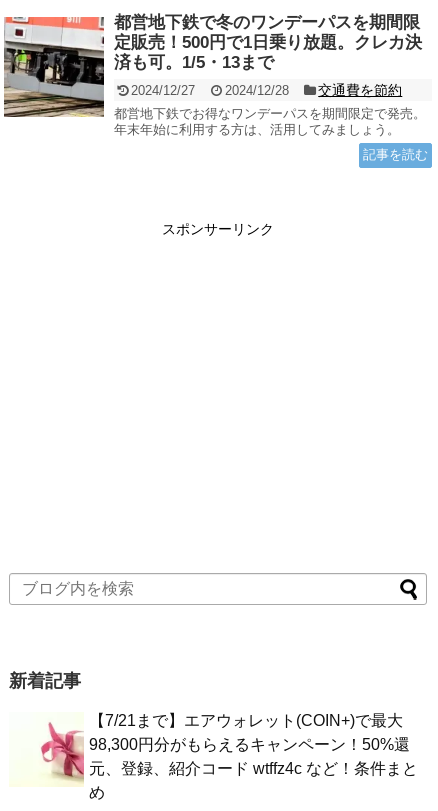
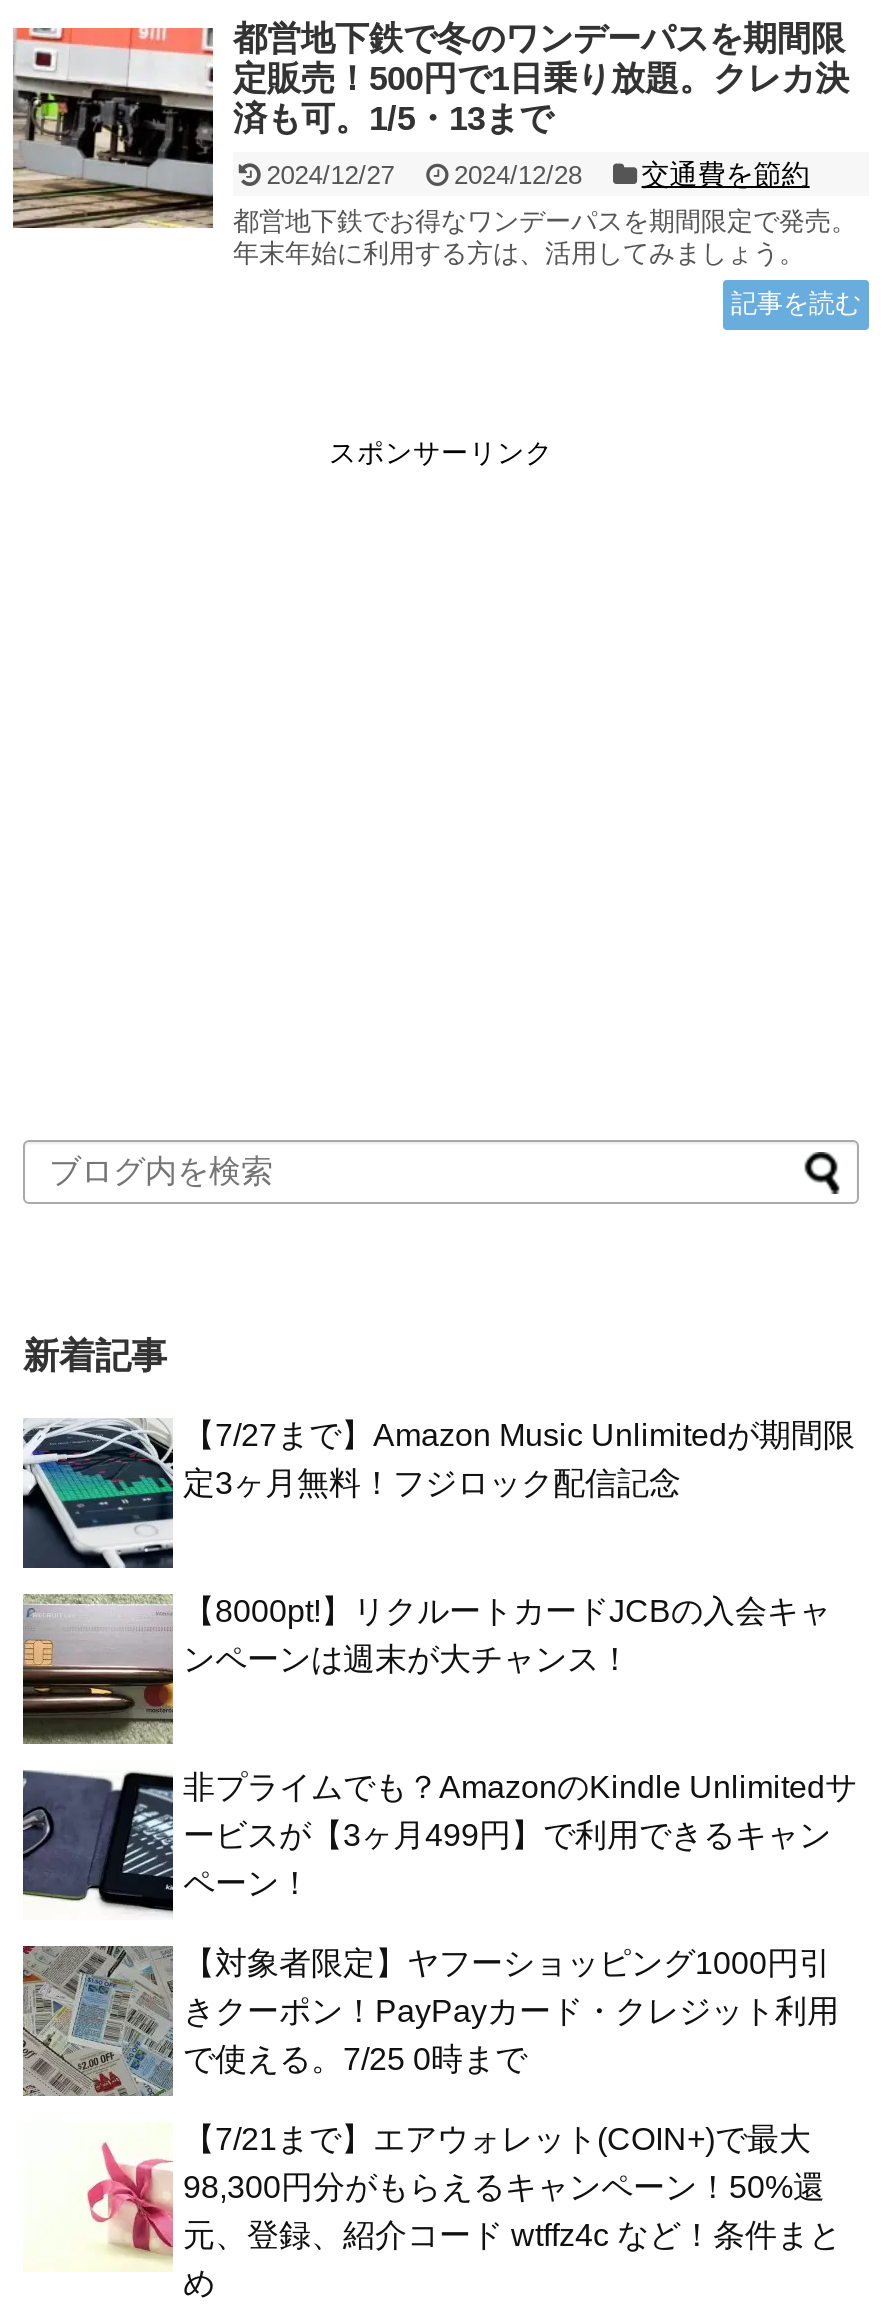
none -> [21,1418,855,1570] [image] | 【7/27まで】Amazon Music Unlimitedが期間限 | 定3ヶ月無料！フジロック配信記念
none -> [21,1592,831,1746] [image] | 【8000pt!】リクルートカードJCBの入会キャ | ンペーンは週末が大チャンス！
none -> [21,1768,857,2077] [image] | 非プライムでも？AmazonのKindle Unlimitedサ | ービスが【3ヶ月499円】で利用できるキャン | ペーン！ | 【対象者限定】ヤフーショッピング1000円引 | きクーポン！PayPayカード・クレジット利用 | で使える。7/25 0時まで
none -> [21,1944,175,2098] [image]

